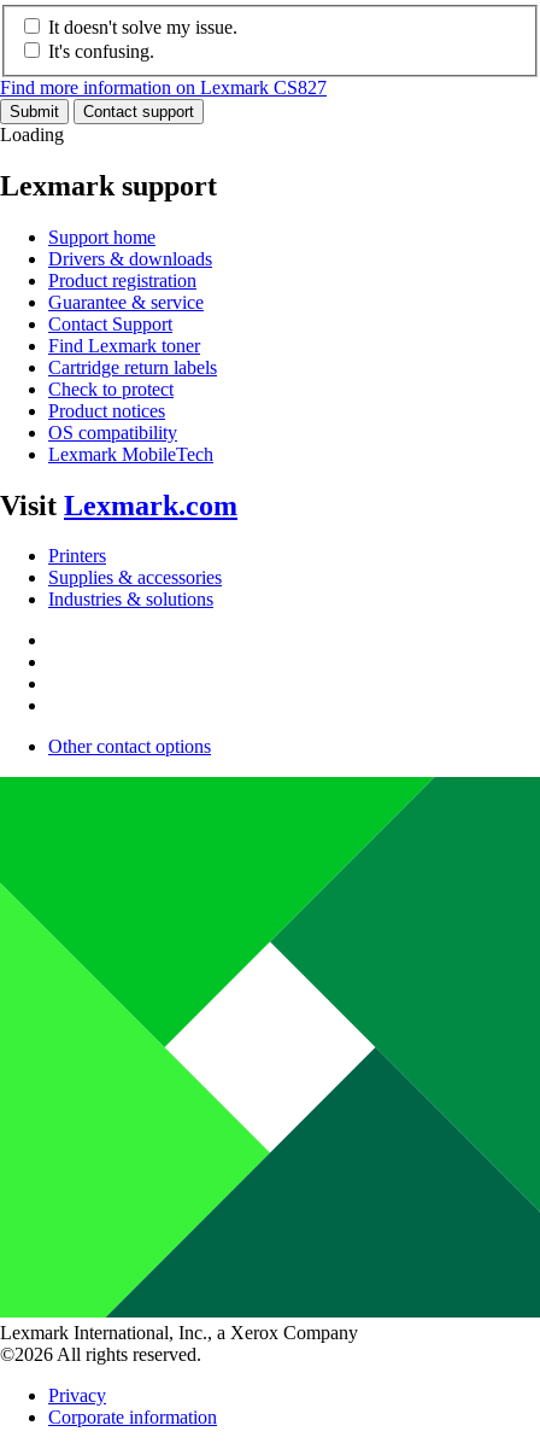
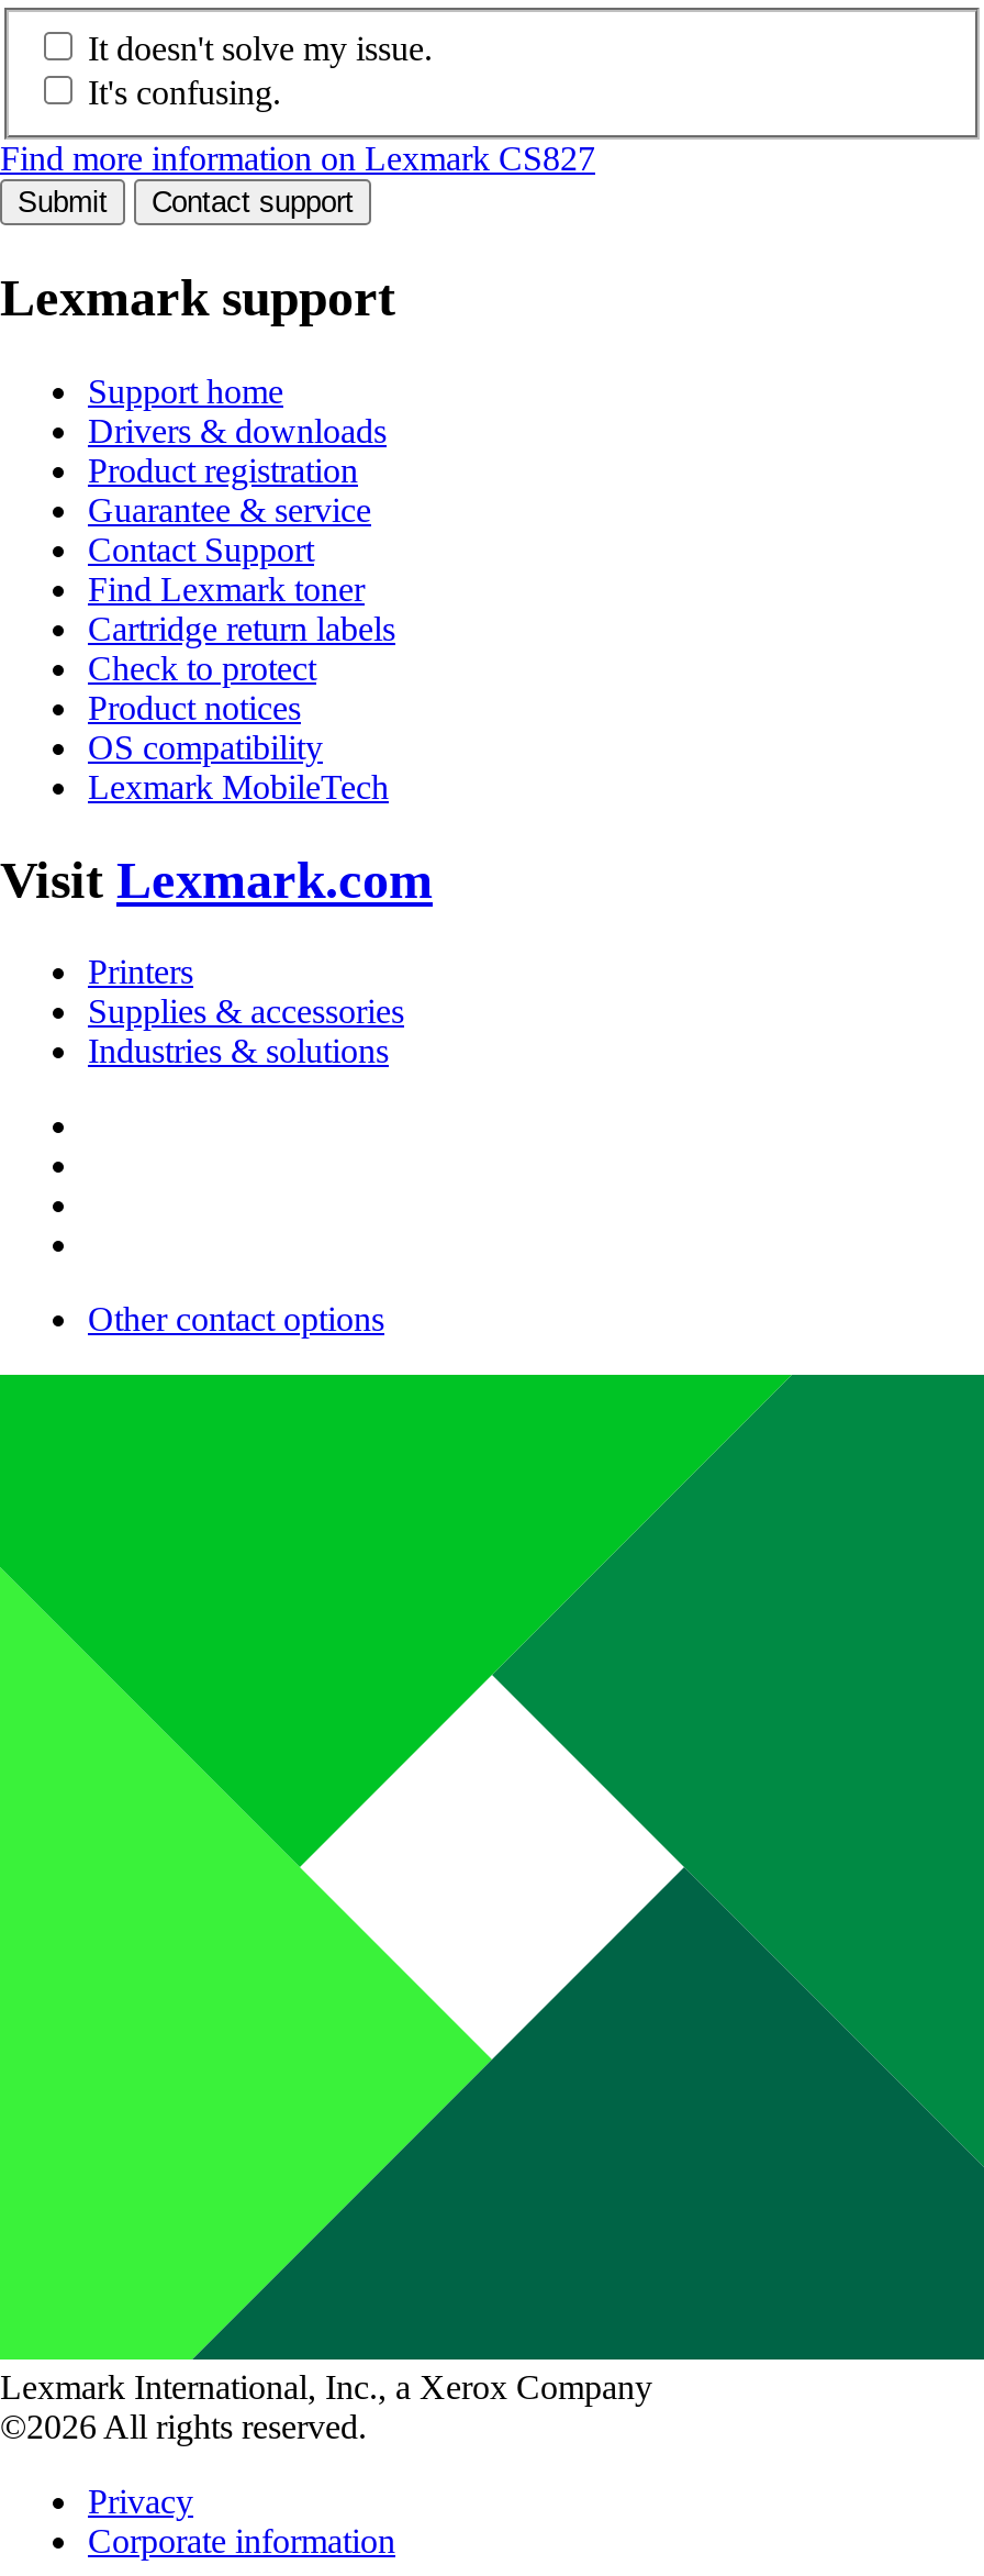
[0,124,64,145] Loading -> none

